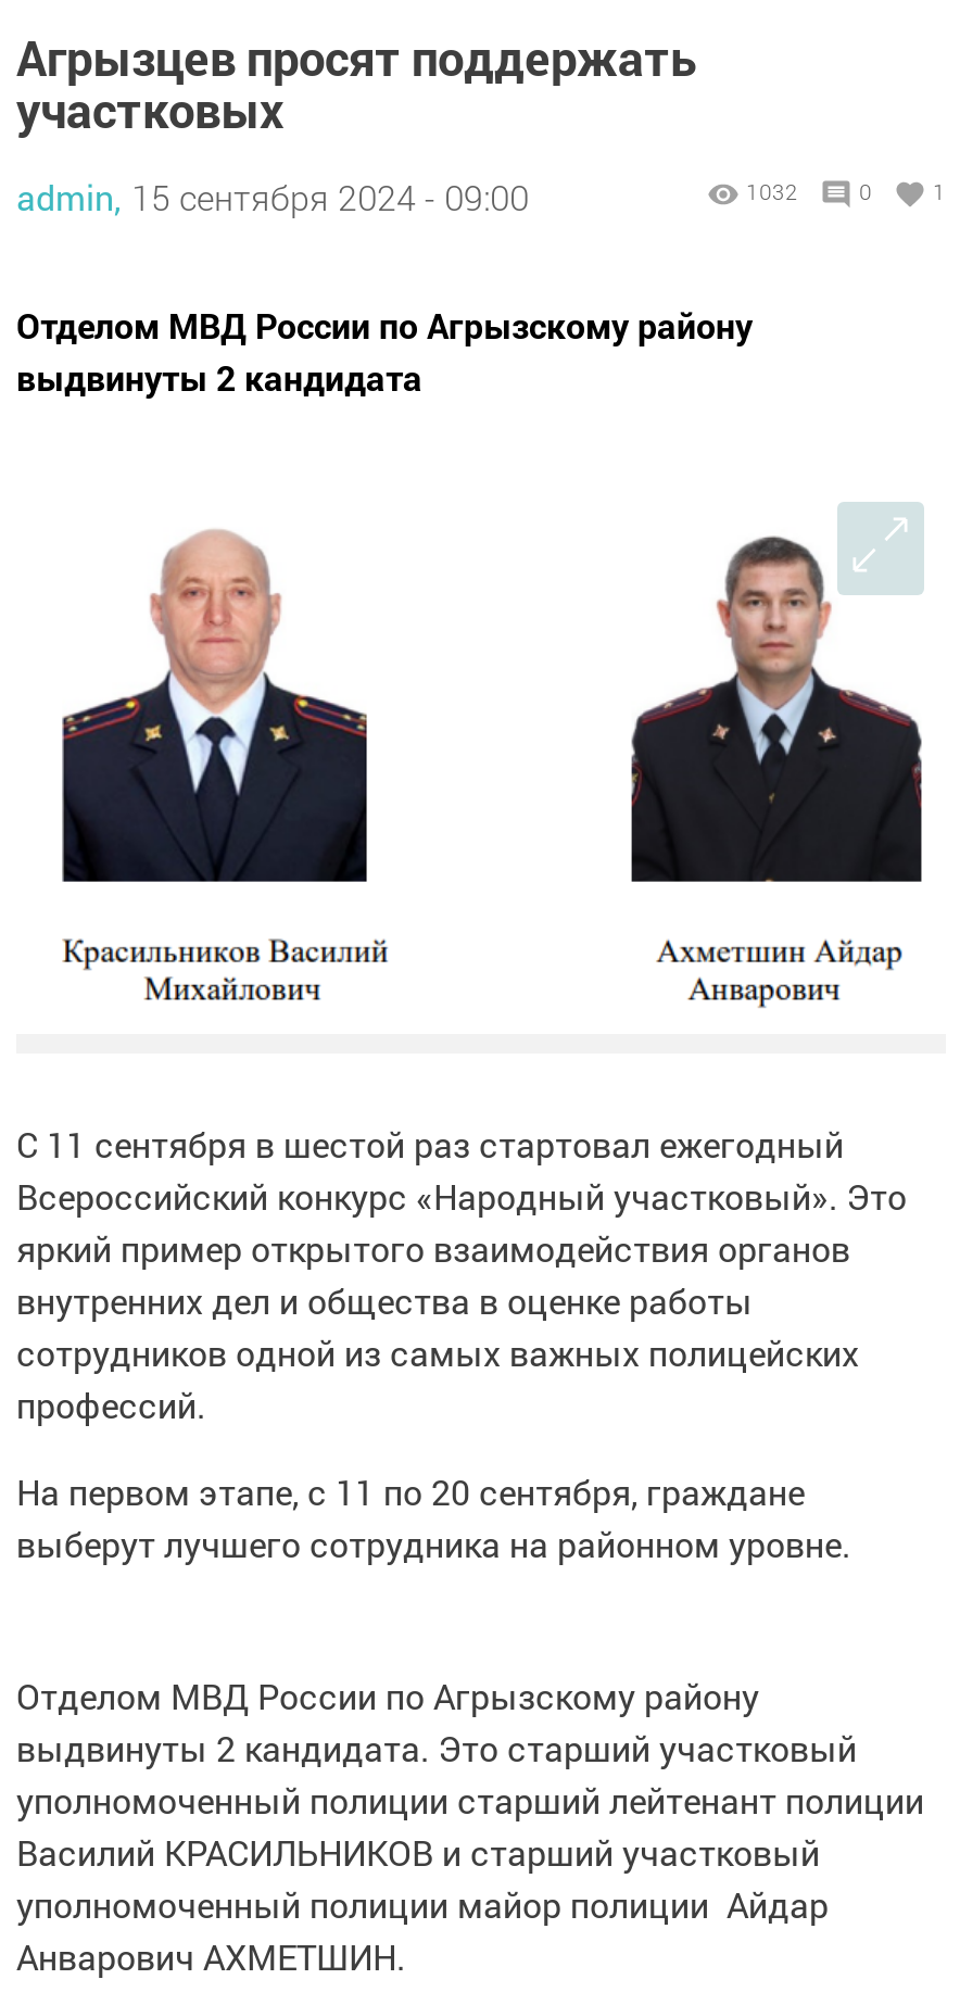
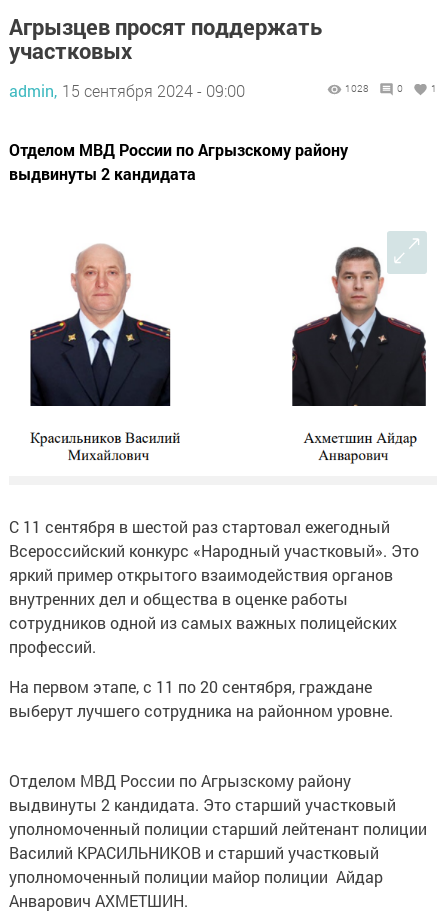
[746,179,798,207] 1032 -> [345,82,369,95] 1028

